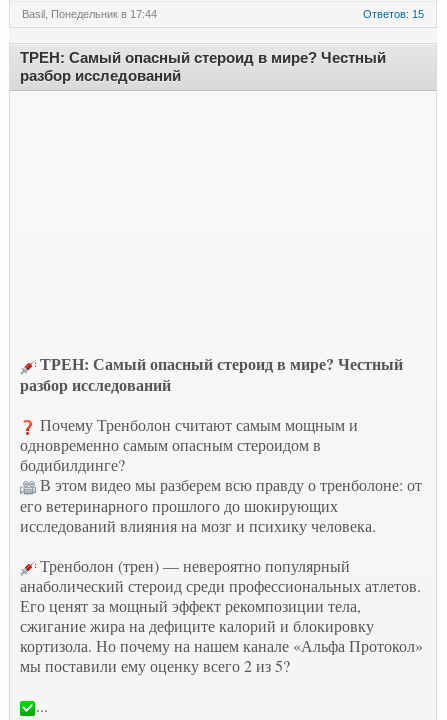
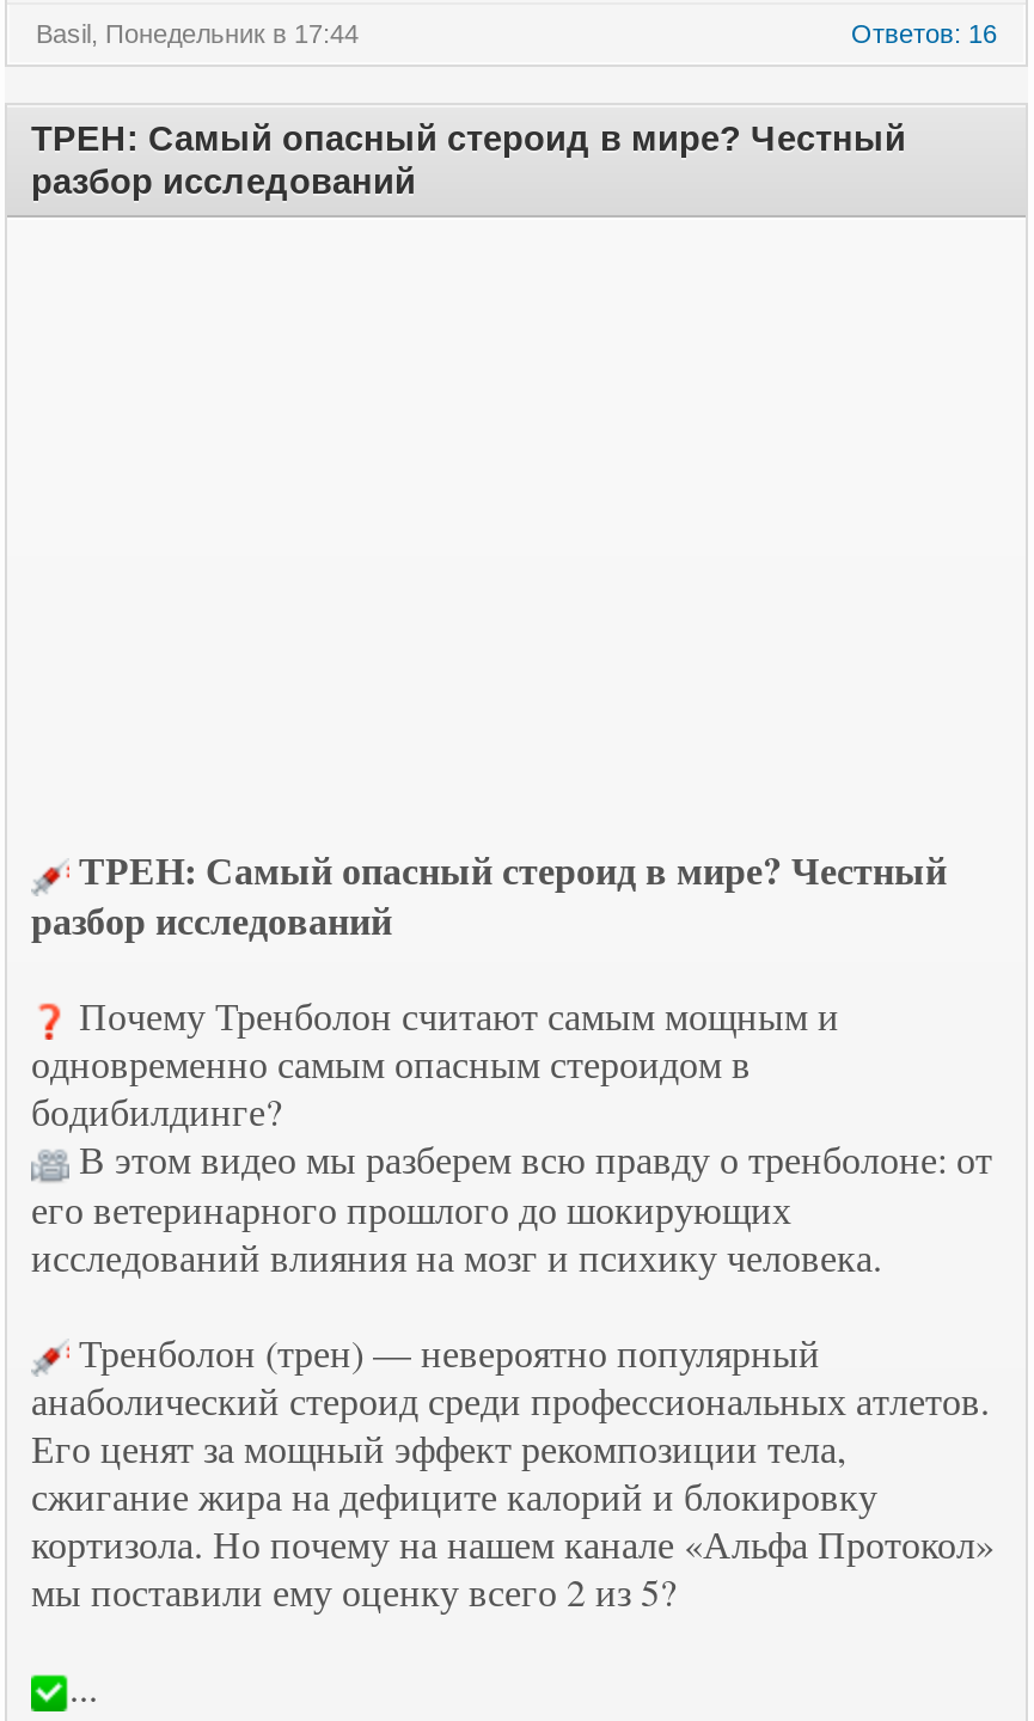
[363,8,424,20] Ответов: 15 -> [851,19,997,48] Ответов: 16

